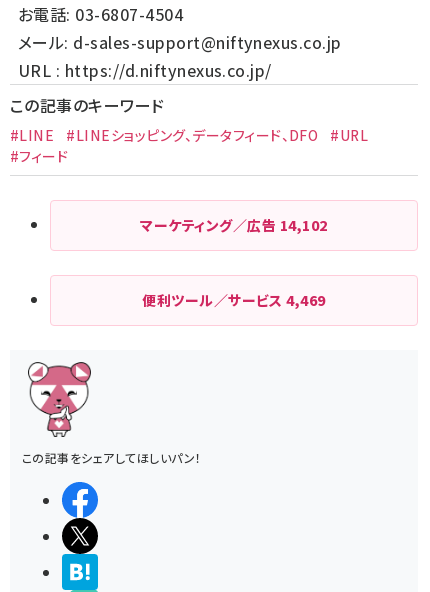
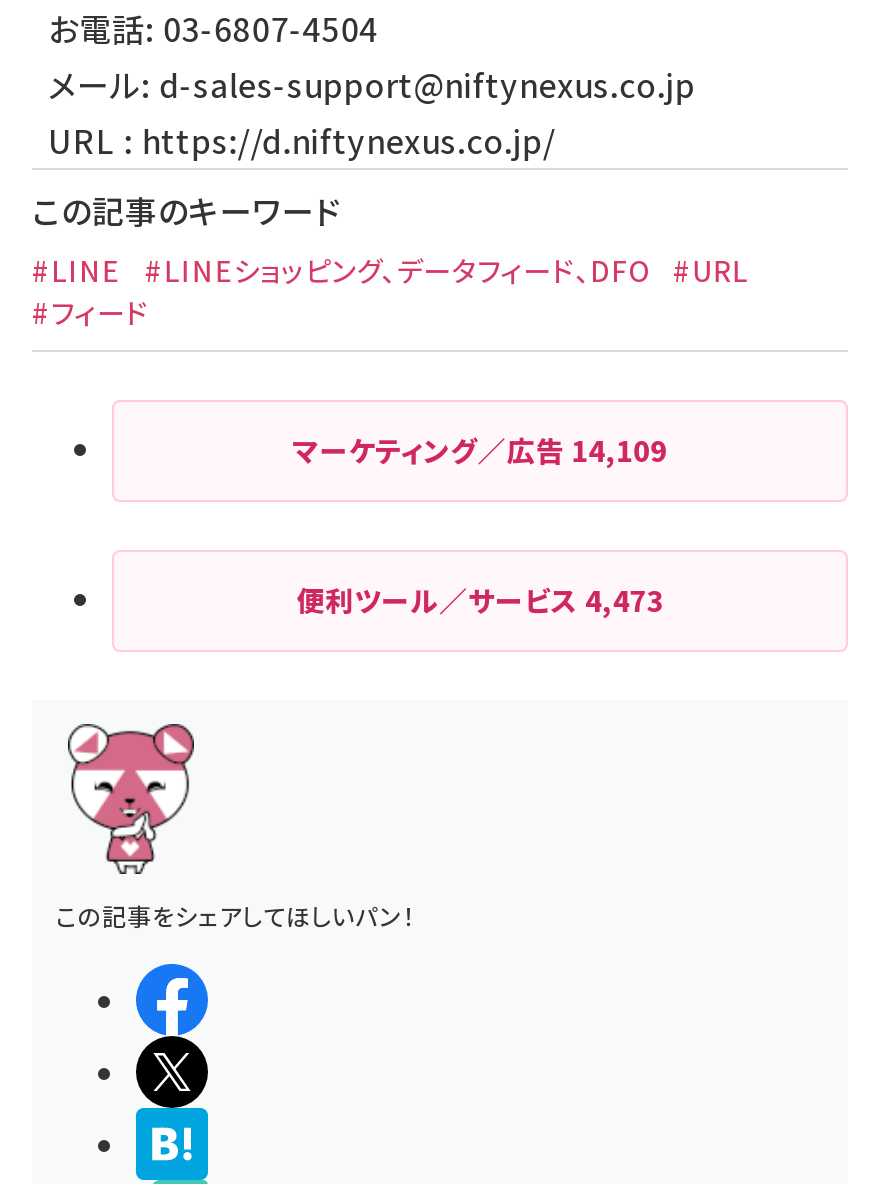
[140,215,328,235] マーケティング／広告14,102 -> [293,430,667,470] マーケティング／広告14,109
[142,290,326,310] 便利ツール／サービス4,469 -> [296,580,664,620] 便利ツール／サービス4,473

